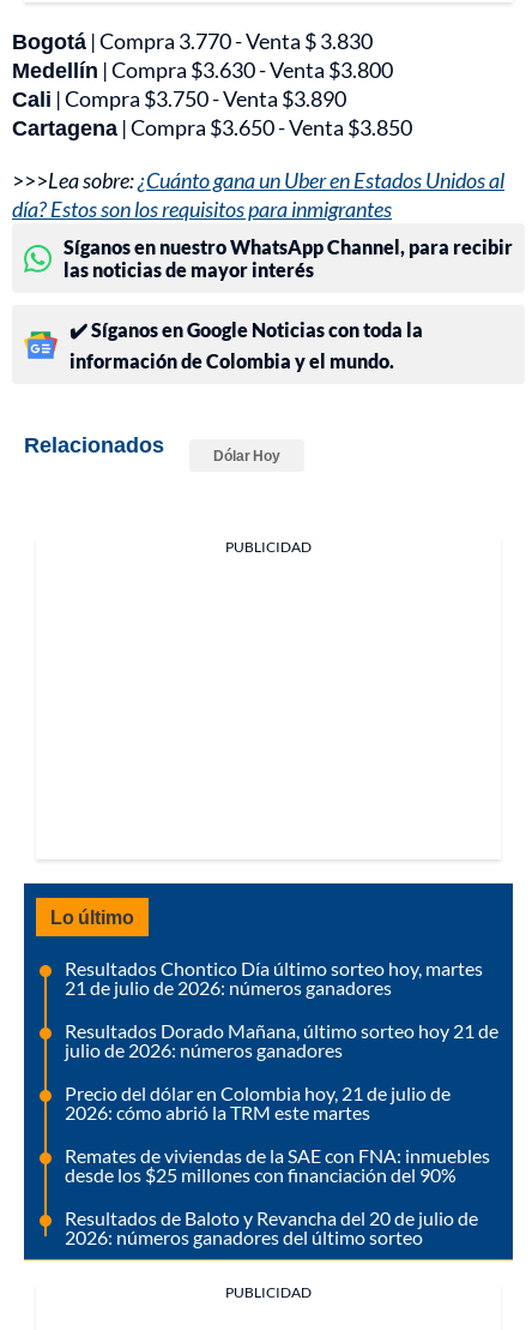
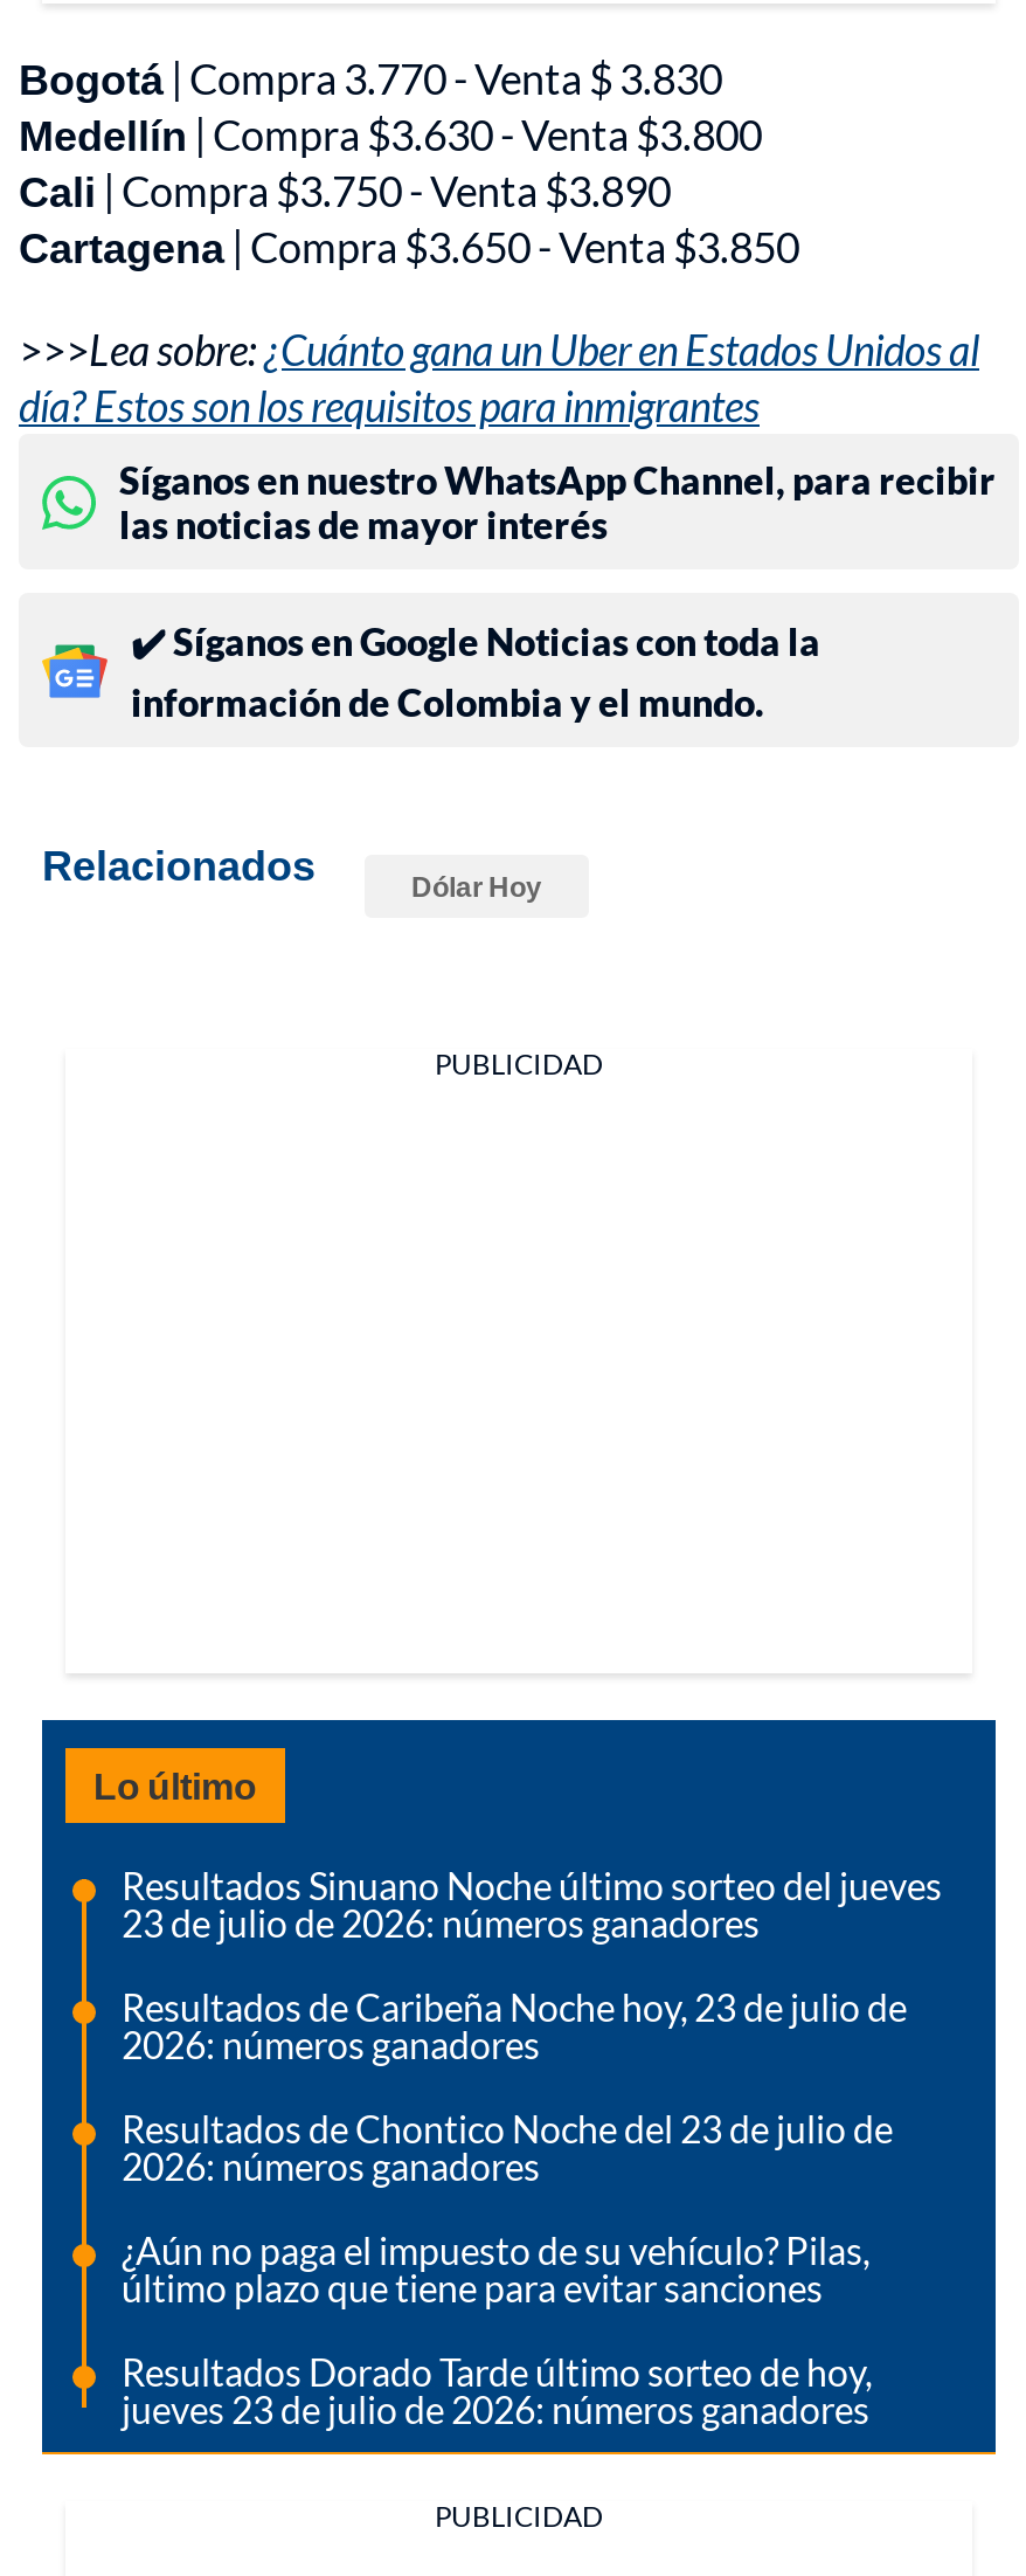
[65,957,483,999] Resultados Chontico Día último sorteo hoy, martes | 21 de julio de 2026: números ganadores -> [122,1863,942,1945] Resultados Sinuano Noche último sorteo del jueves | 23 de julio de 2026: números ganadores
[65,1019,498,1061] Resultados Dorado Mañana, último sorteo hoy 21 de | julio de 2026: números ganadores -> [122,1985,907,2067] Resultados de Caribeña Noche hoy, 23 de julio de | 2026: números ganadores
[65,1082,451,1124] Precio del dólar en Colombia hoy, 21 de julio de | 2026: cómo abrió la TRM este martes -> [122,2106,893,2188] Resultados de Chontico Noche del 23 de julio de | 2026: números ganadores
[65,1144,490,1186] Remates de viviendas de la SAE con FNA: inmuebles | desde los $25 millones con financiación del 90% -> [122,2228,869,2310] ¿Aún no paga el impuesto de su vehículo? Pilas, | último plazo que tiene para evitar sanciones
[65,1207,478,1249] Resultados de Baloto y Revancha del 20 de julio de | 2026: números ganadores del último sorteo -> [122,2350,872,2431] Resultados Dorado Tarde último sorteo de hoy, | jueves 23 de julio de 2026: números ganadores

